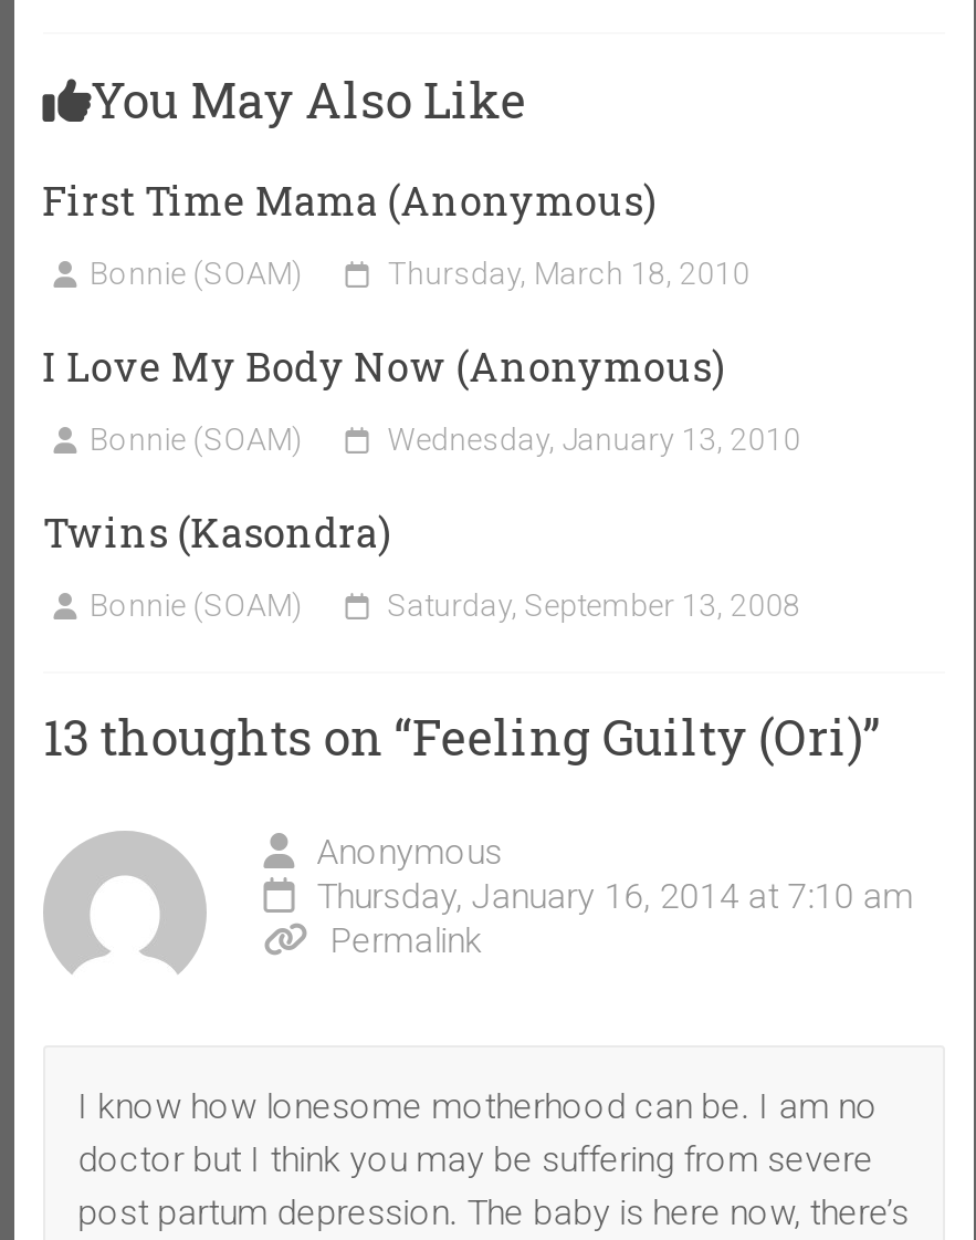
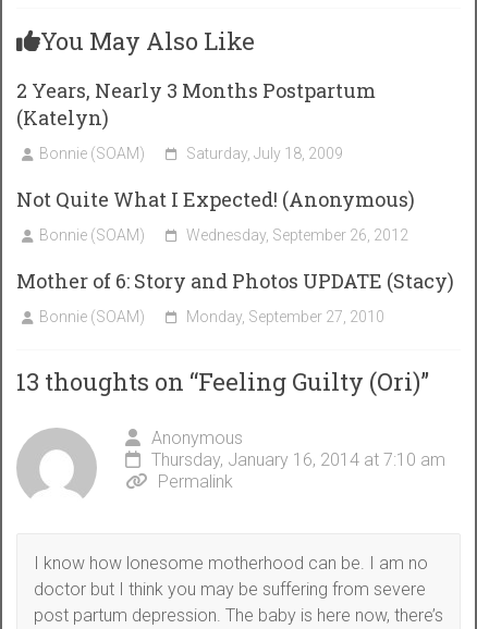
[43,173,657,227] First Time Mama (Anonymous) -> [16,77,376,130] 2 Years, Nearly 3 Months Postpartum | (Katelyn)
[388,255,750,291] Thursday, March 18, 2010 -> [186,145,343,162] Saturday, July 18, 2009
[43,339,726,392] I Love My Body Now (Anonymous) -> [16,186,415,212] Not Quite What I Expected! (Anonymous)
[388,421,801,457] Wednesday, January 13, 2010 -> [186,226,408,244] Wednesday, September 26, 2012
[43,505,392,558] Twins (Kasondra) -> [16,268,454,294] Mother of 6: Story and Photos UPDATE (Stacy)
[388,587,801,623] Saturday, September 13, 2008 -> [186,308,384,325] Monday, September 27, 2010

